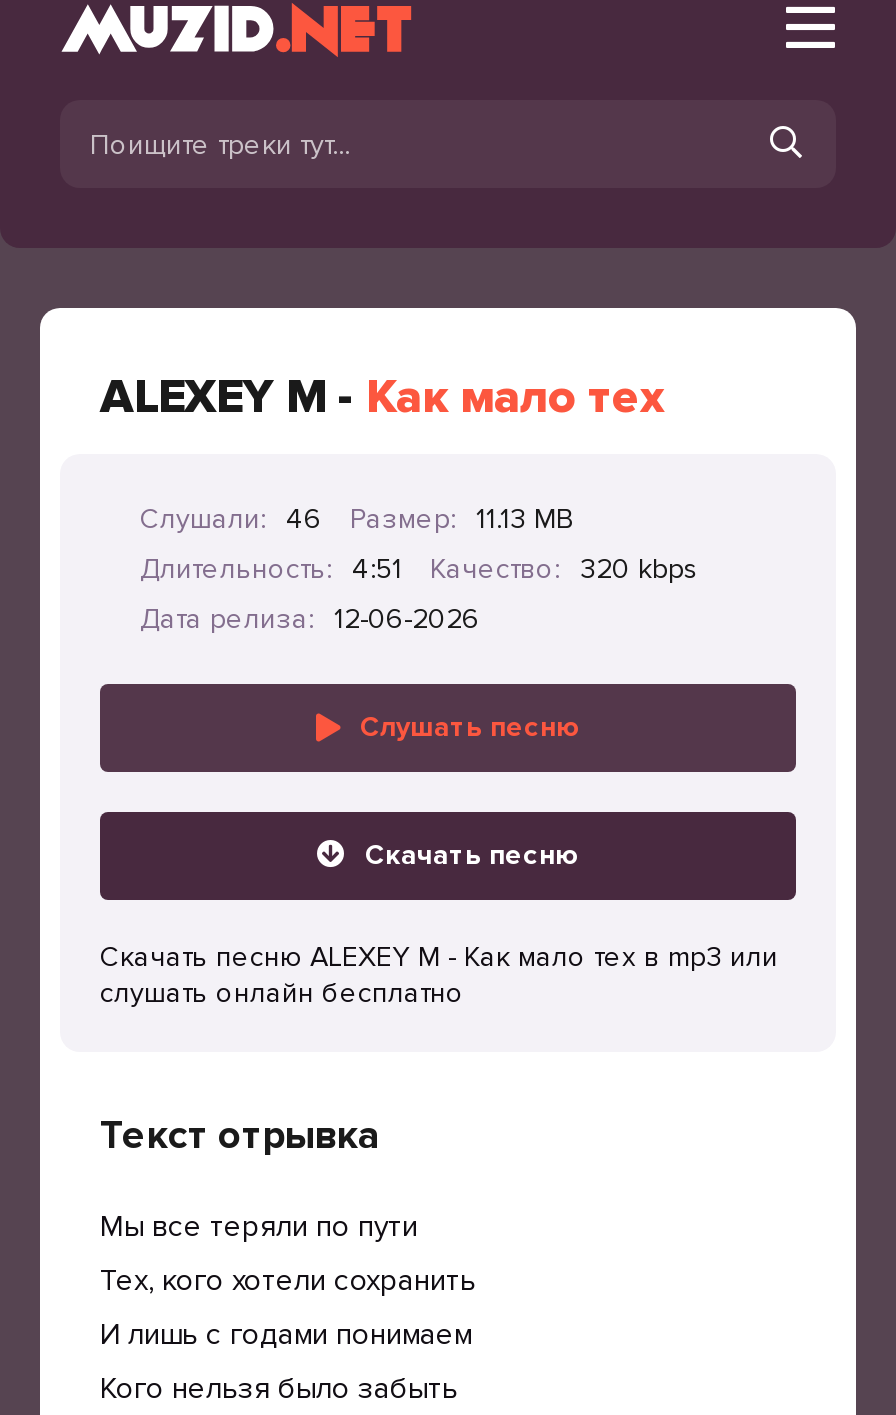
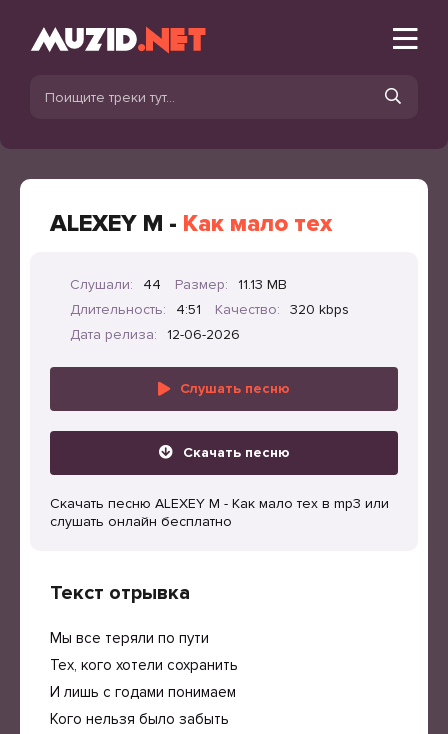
[140,502,322,536] Слушали: 46 -> [70,276,161,293] Слушали: 44

